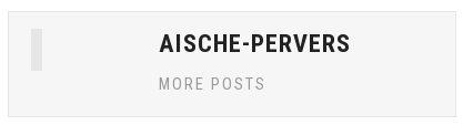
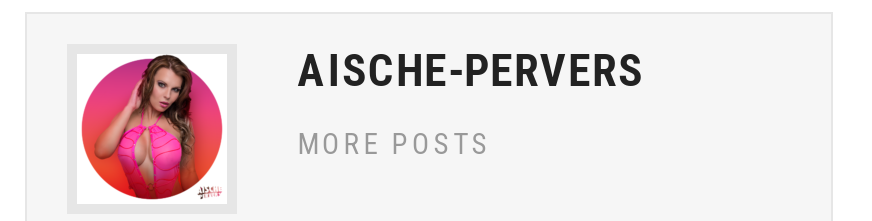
none -> [79,51,225,201] [image]

